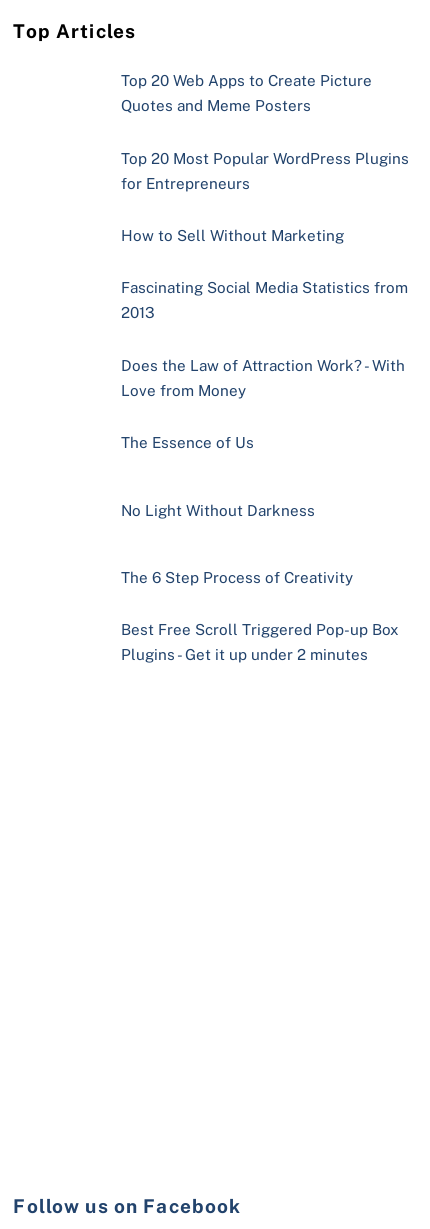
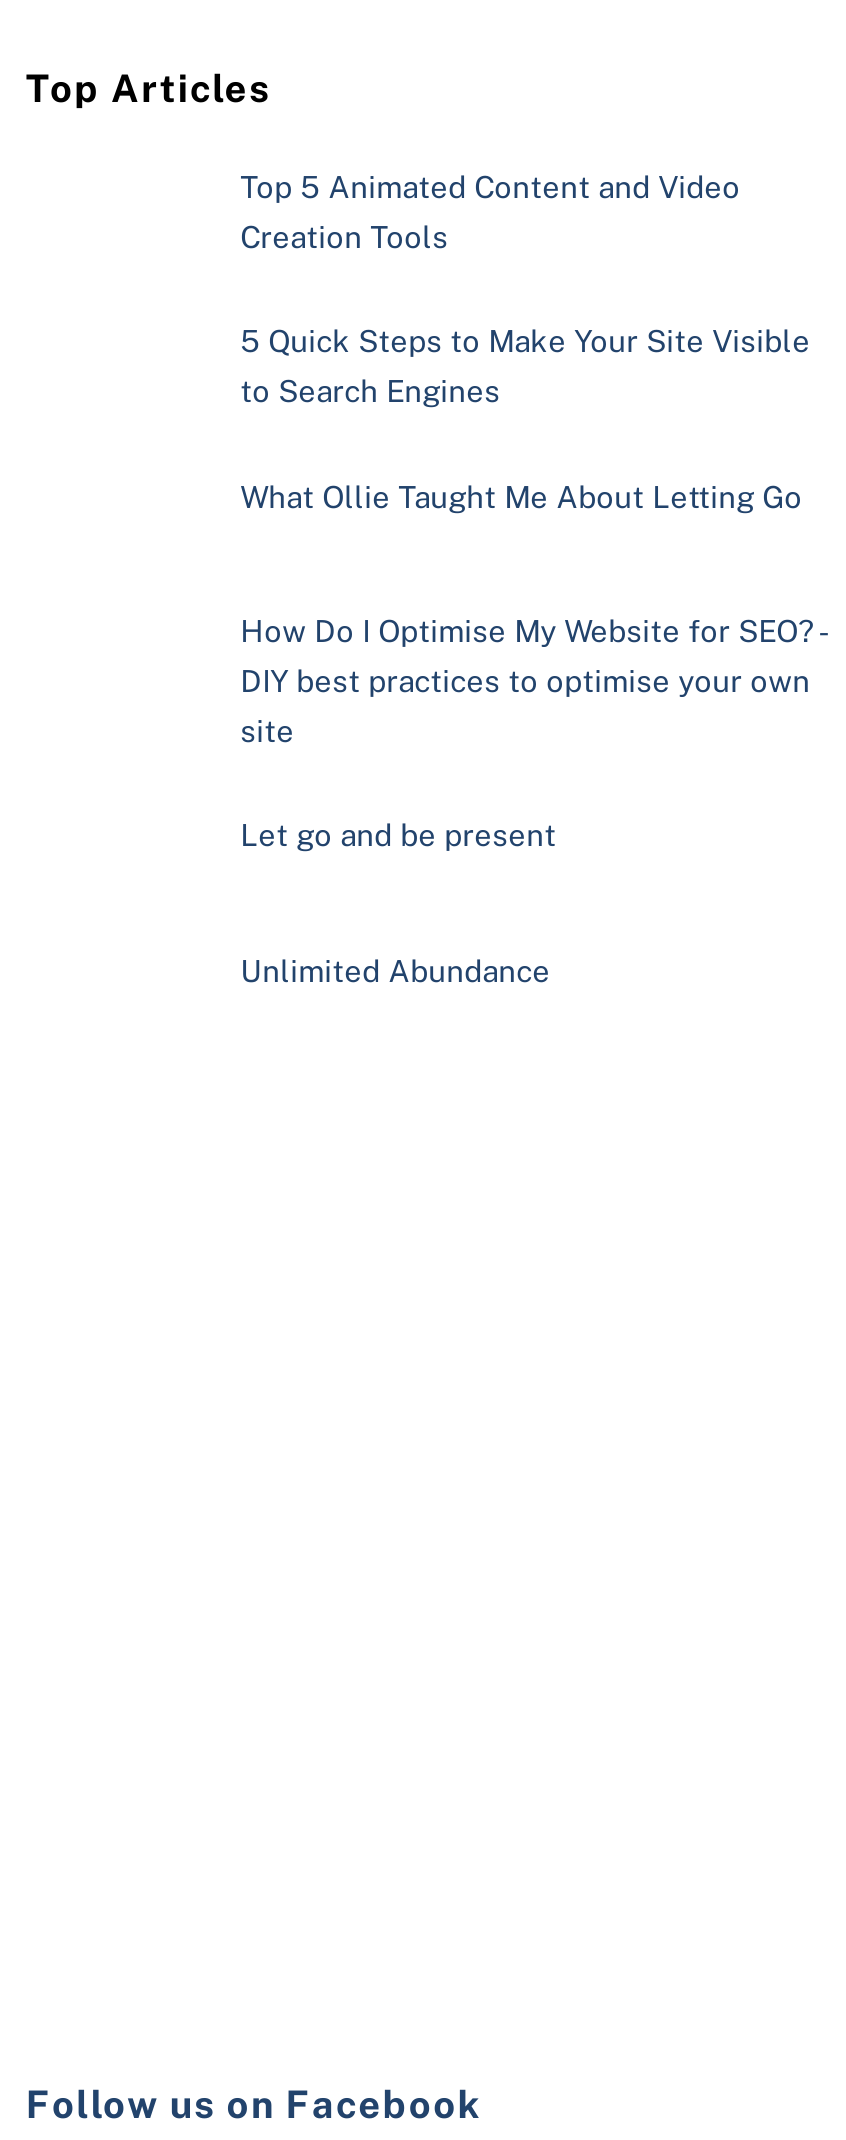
[121,72,409,451] Top 20 Web Apps to Create Picture | Quotes and Meme Posters | Top 20 Most Popular WordPress Plugins | for Entrepreneurs | How to Sell Without Marketing | Fascinating Social Media Statistics from | 2013 | Does the Law of Attraction Work? - With | Love from Money | The Essence of Us -> [240,170,810,513] Top 5 Animated Content and Video | Creation Tools | 5 Quick Steps to Make Your Site Visible | to Search Engines | What Ollie Taught Me About Letting Go
[121,501,315,518] No Light Without Darkness -> [240,614,826,853] How Do I Optimise My Website for SEO? - | DIY best practices to optimise your own | site | Let go and be present
[121,569,399,663] The 6 Step Process of Creativity | Best Free Scroll Triggered Pop-up Box | Plugins - Get it up under 2 minutes -> [240,953,550,987] Unlimited Abundance

